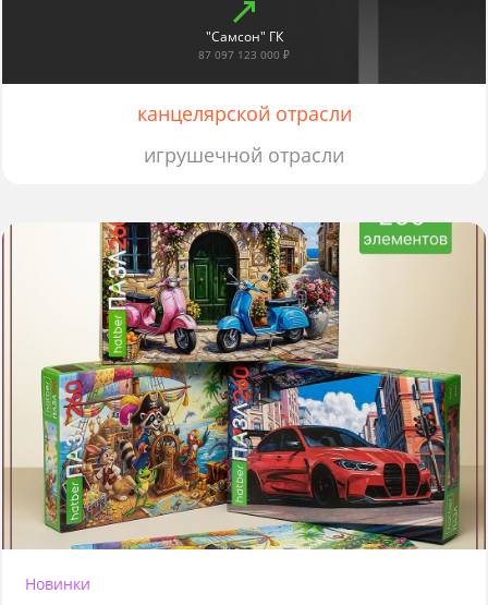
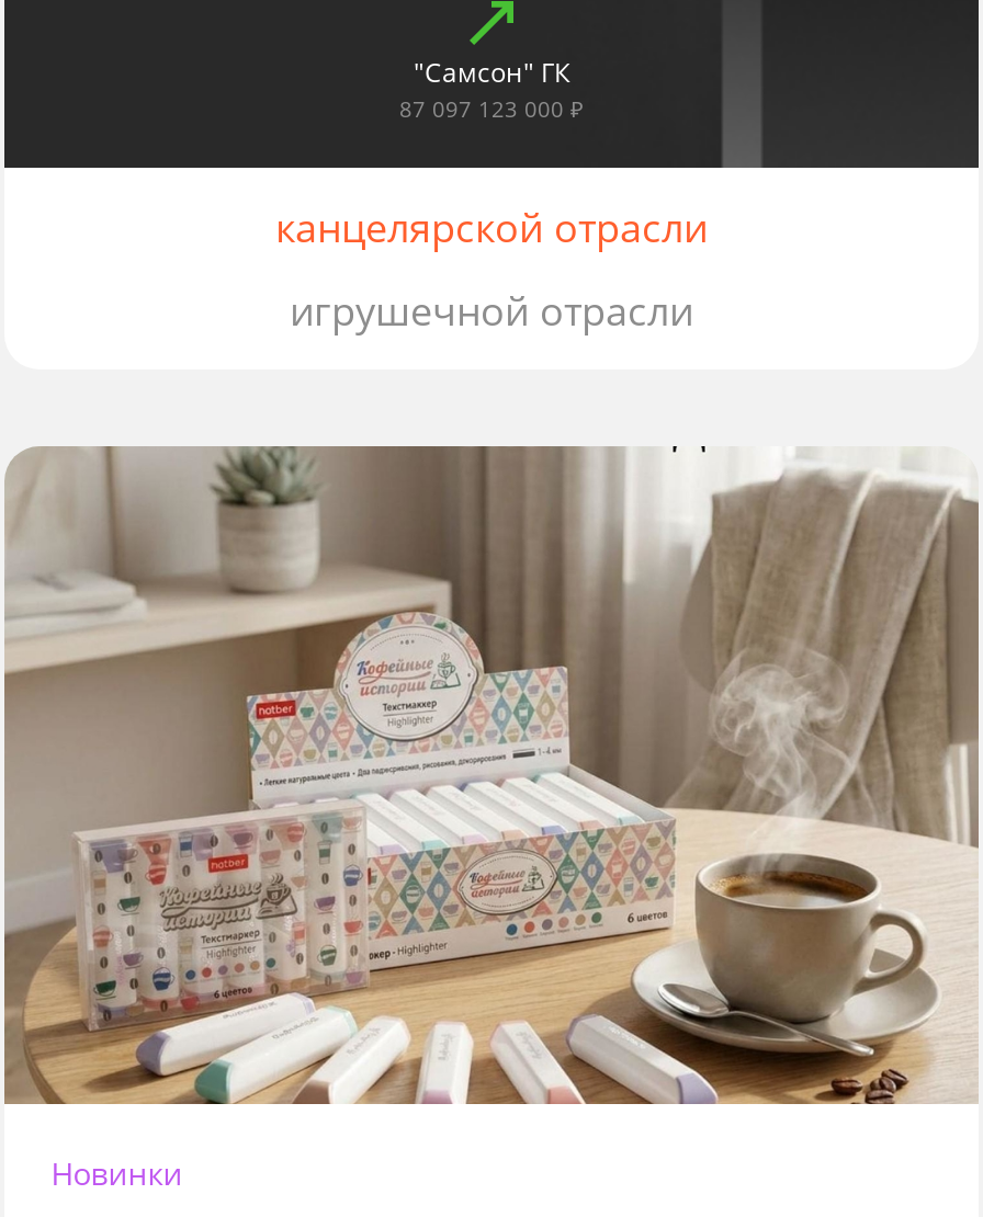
[3,221,485,550] [image] -> [7,445,976,1105] [image]

